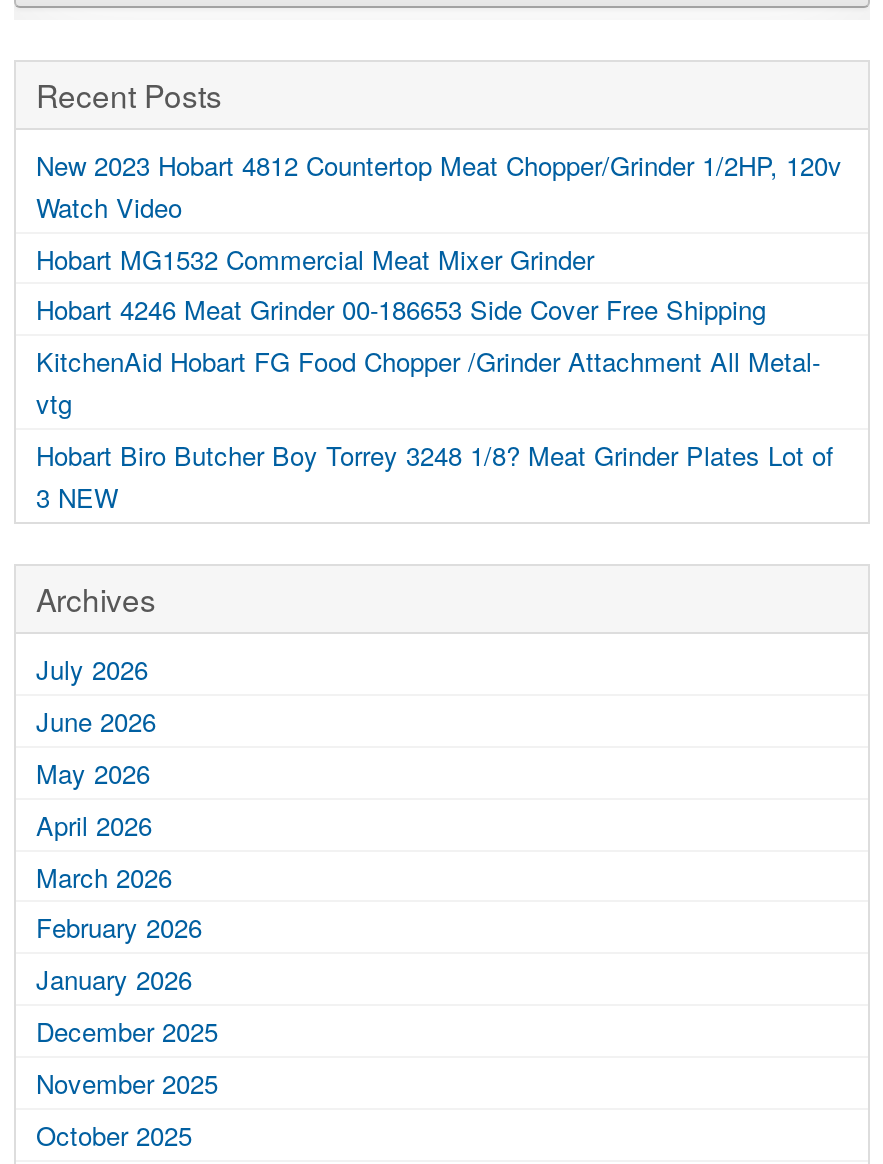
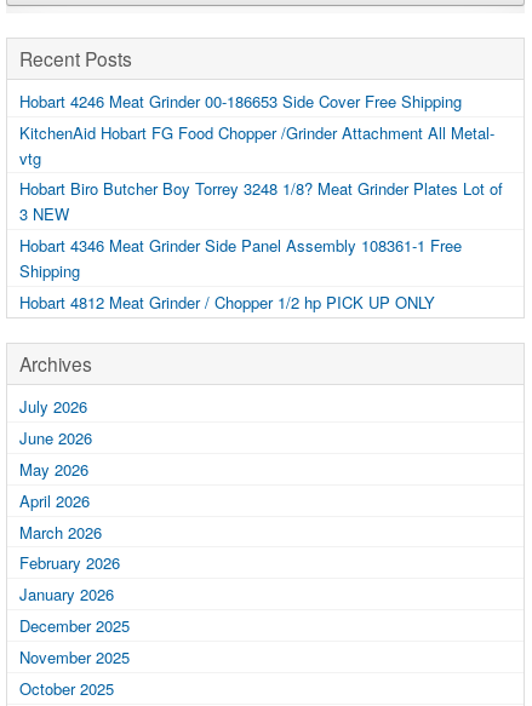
[36,145,842,277] New 2023 Hobart 4812 Countertop Meat Chopper/Grinder 1/2HP, 120v | Watch Video | Hobart MG1532 Commercial Meat Mixer Grinder -> none
moved [36,291,834,516] -> [19,89,503,226]: Hobart 4246 Meat Grinder 00-186653 Side Cover Free Shipping | KitchenAid Hobart FG Food Chopper /Grinder Attachment All Metal- | vtg | Hobart Biro Butcher Boy Torrey 3248 1/8? Meat Grinder Plates Lot of | 3 NEW
none -> [19,234,462,314] Hobart 4346 Meat Grinder Side Panel Assembly 108361-1 Free | Shipping | Hobart 4812 Meat Grinder / Chopper 1/2 hp PICK UP ONLY

